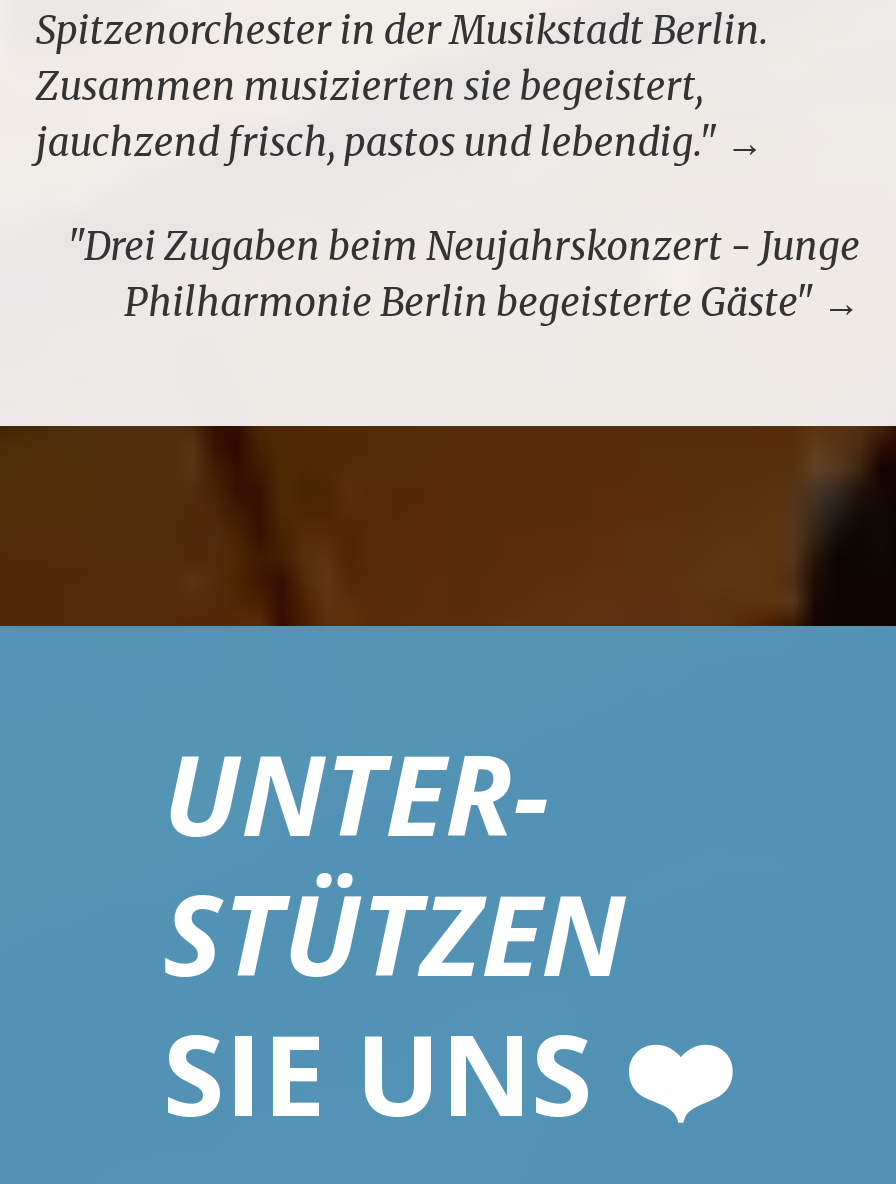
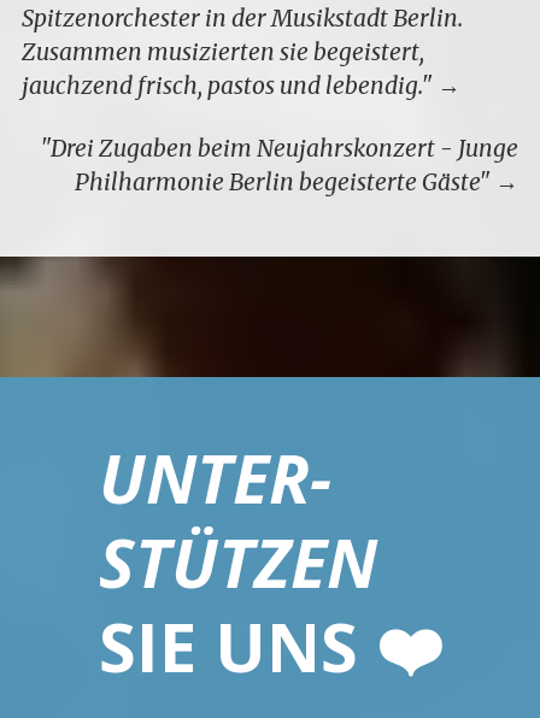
[6,426,890,626] [image] -> [4,257,536,377] [image]

